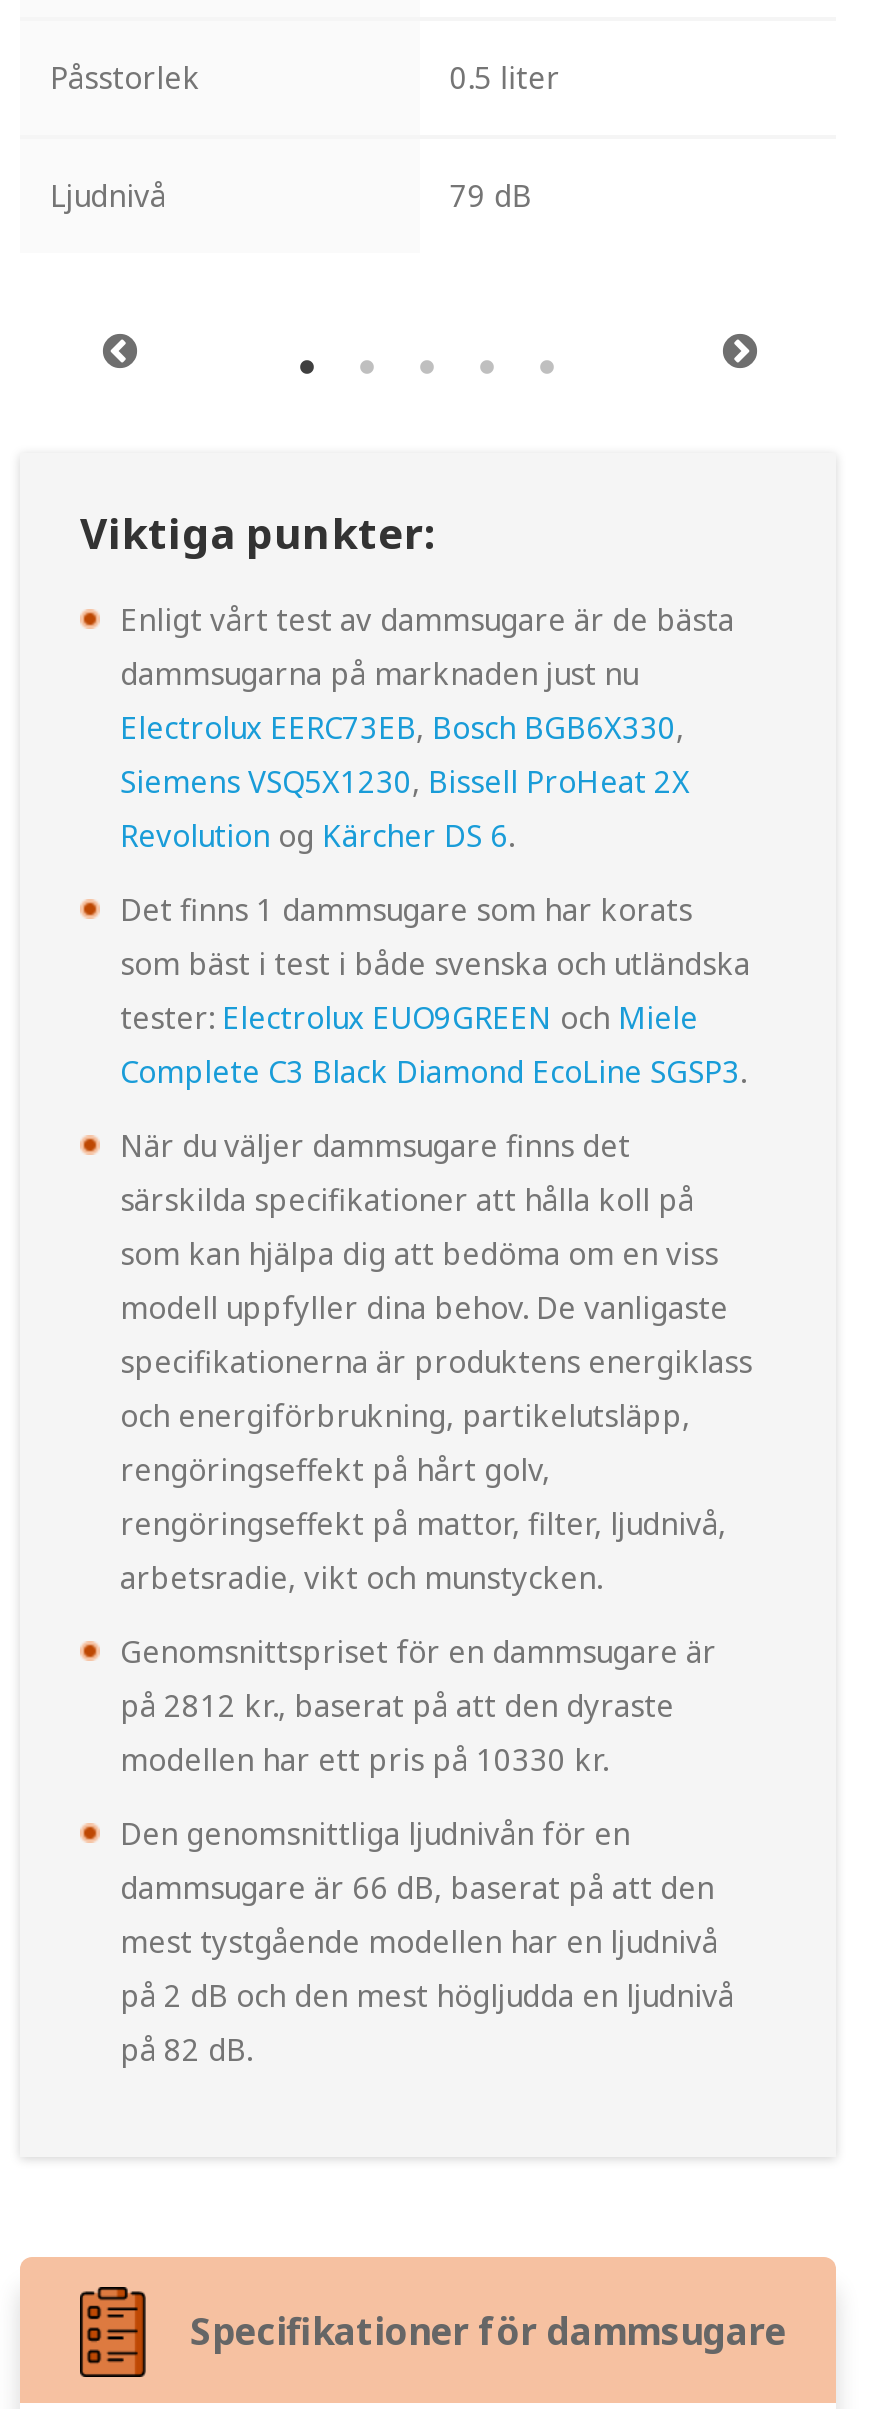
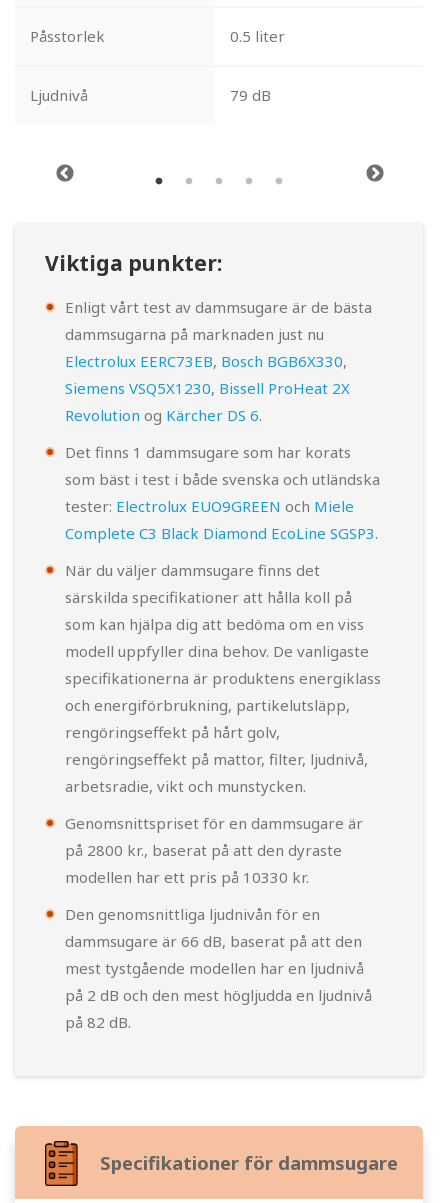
[120,1685,674,1725] på 2812 kr., baserat på att den dyraste -> [65,840,342,860] på 2800 kr., baserat på att den dyraste

